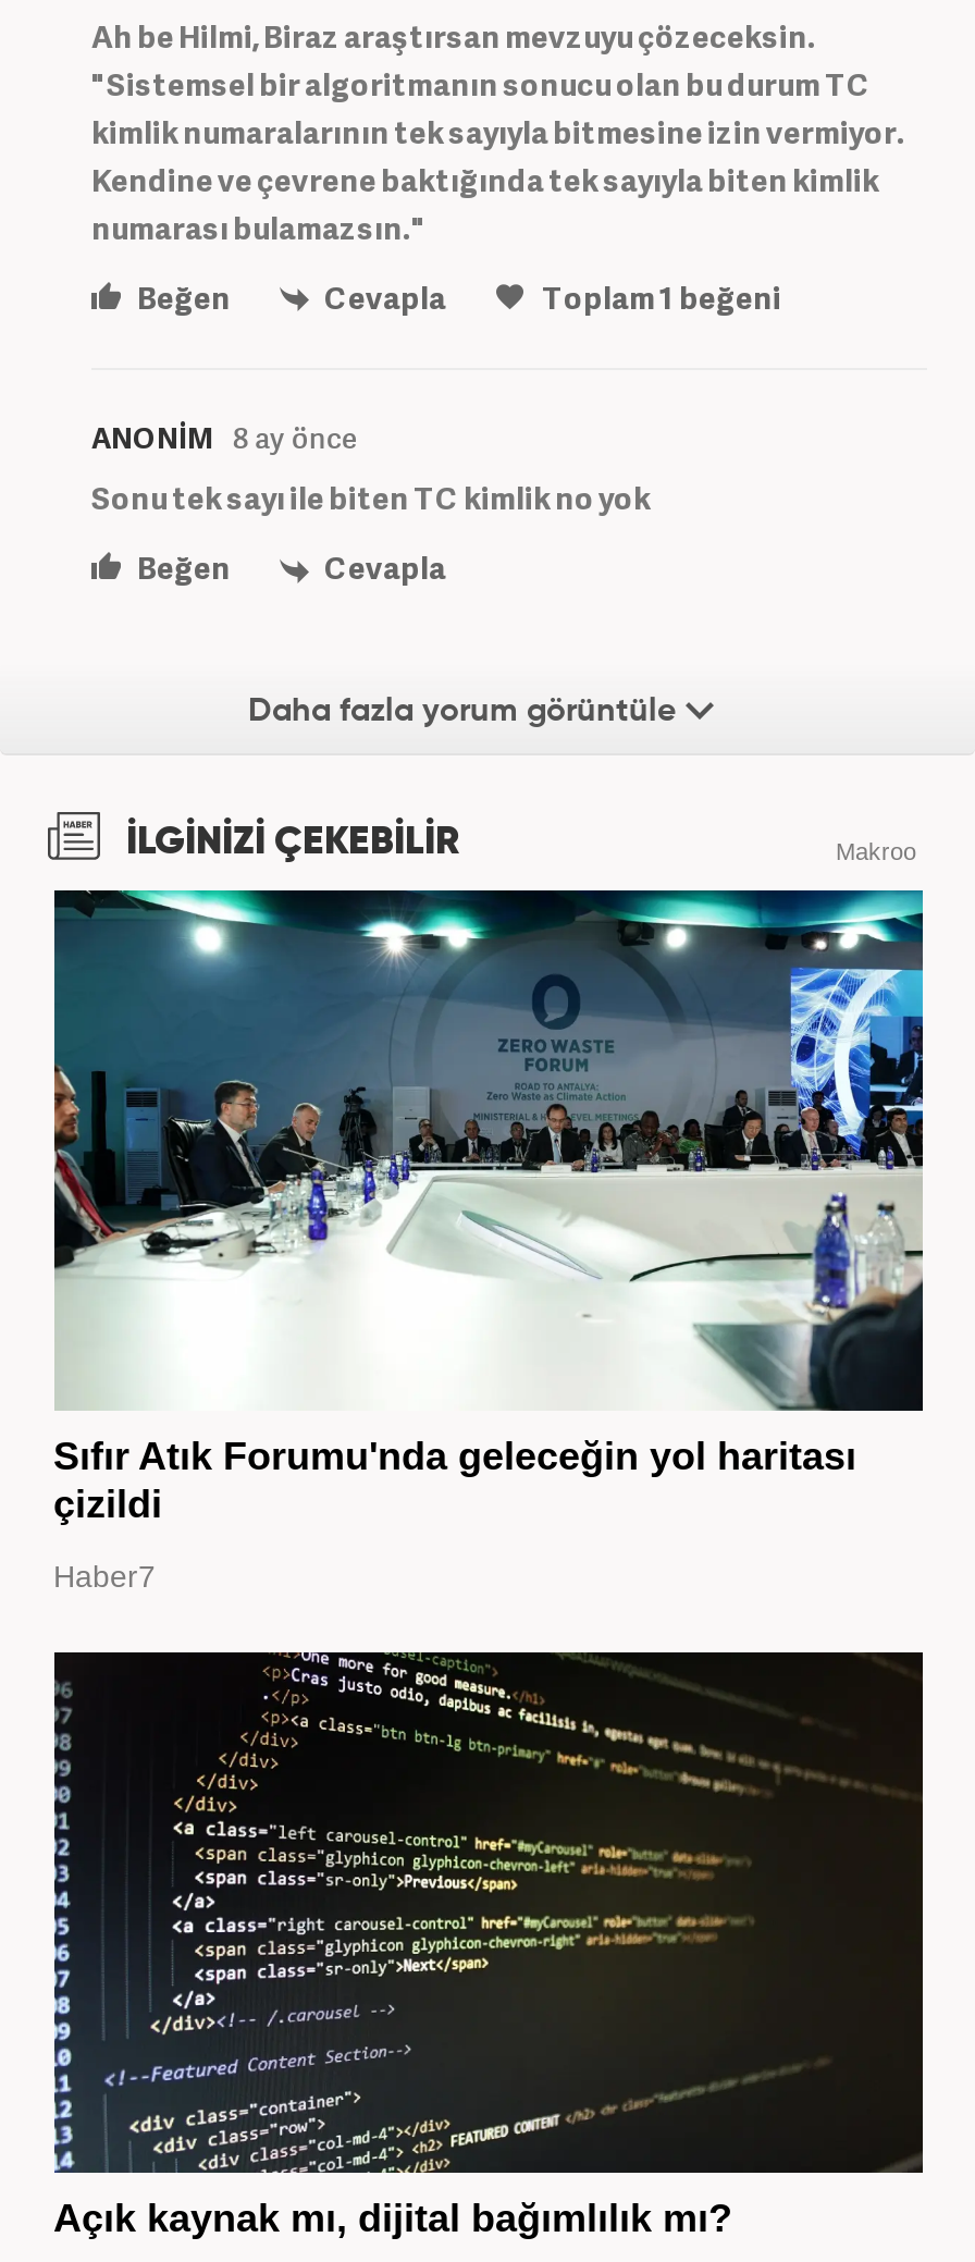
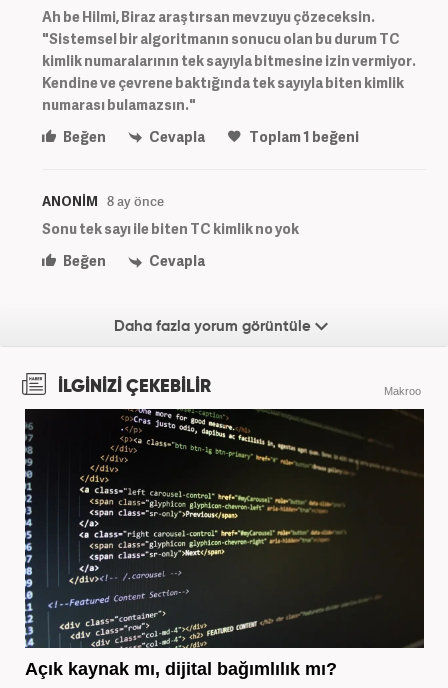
[52,888,925,1594] [image] | Sıfır Atık Forumu'nda geleceğin yol haritası | çizildi | Haber7 -> none

